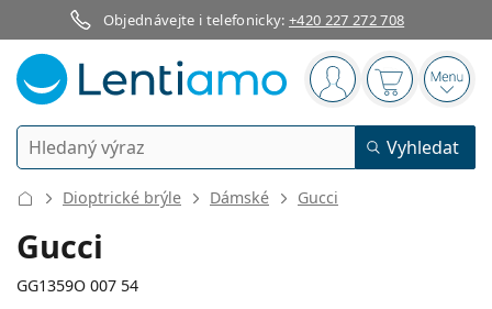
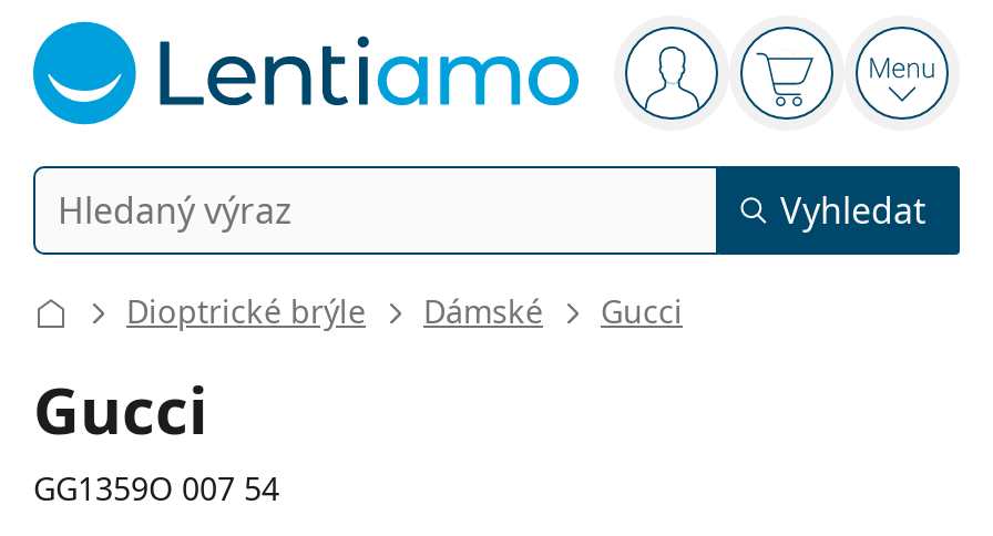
[103,10,404,30] Objednávejte i telefonicky: +420 227 272 708 -> none

